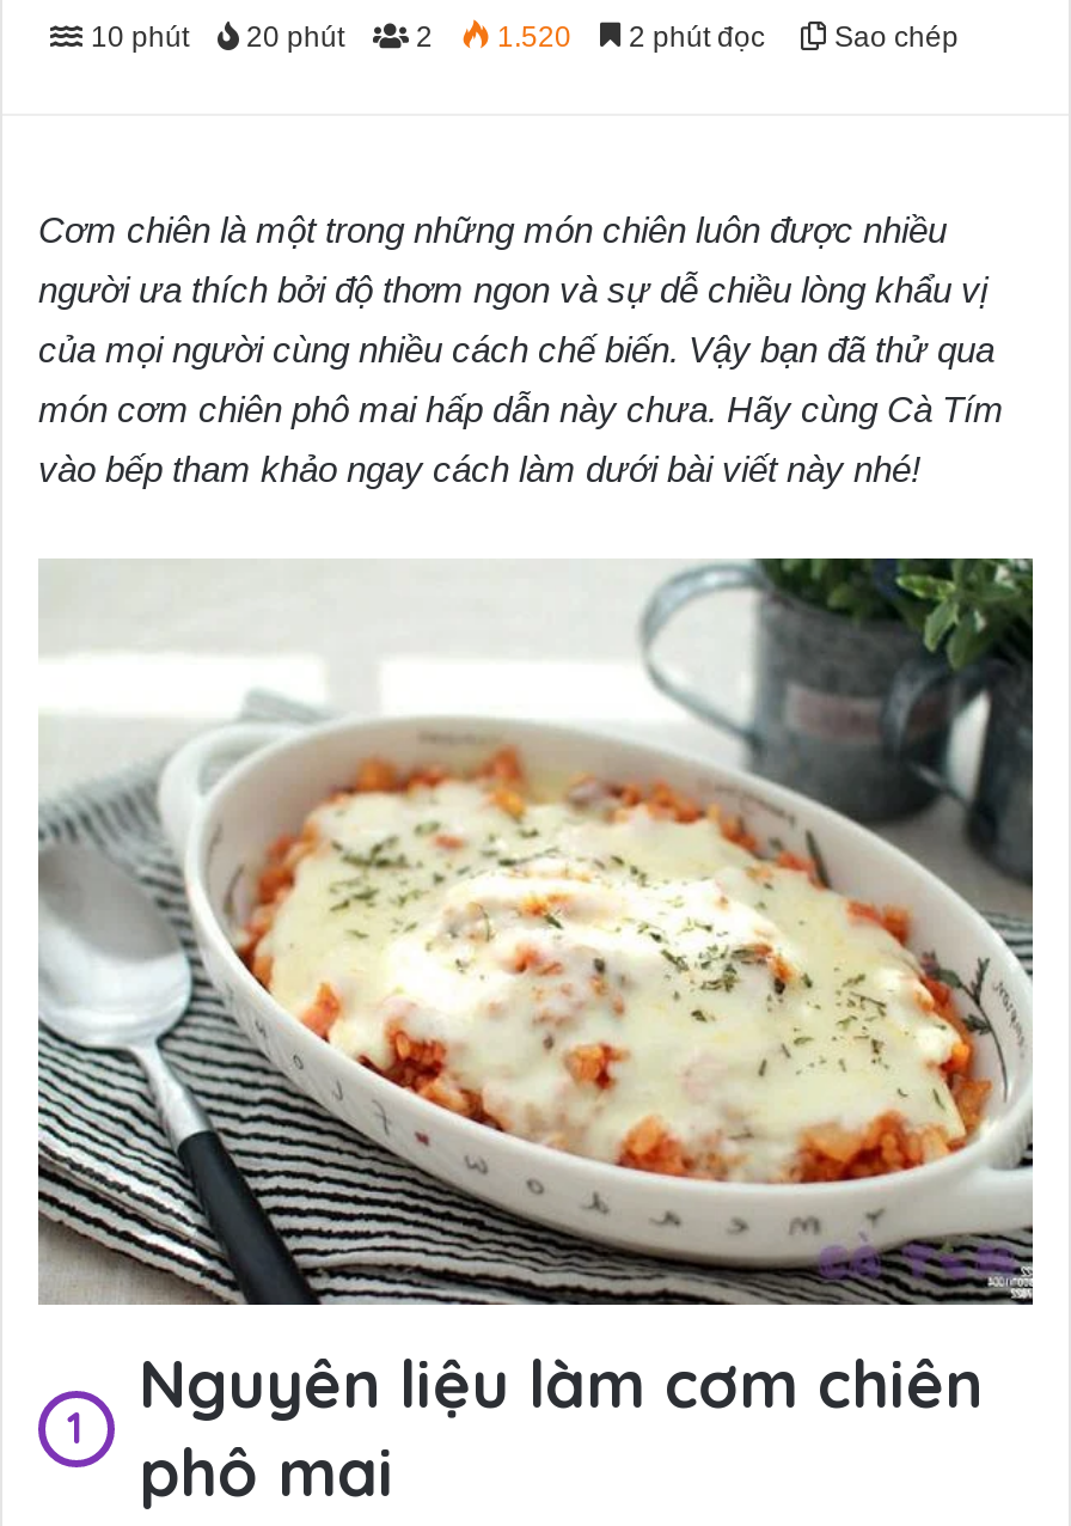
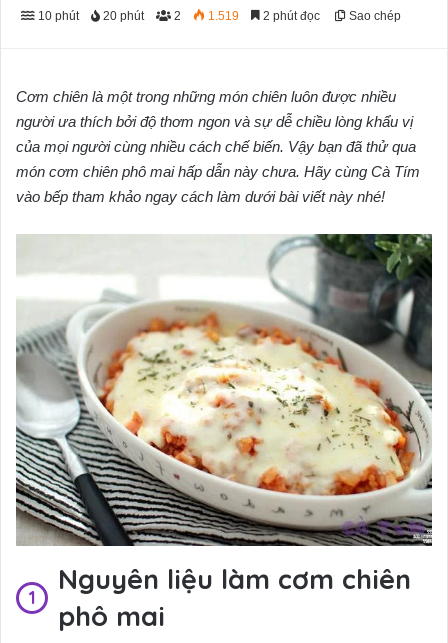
[84,19,959,53] 10 phút 20 phút 2 1.520 2 phút đọc Sao chép -> [35,9,401,23] 10 phút 20 phút 2 1.519 2 phút đọc Sao chép

